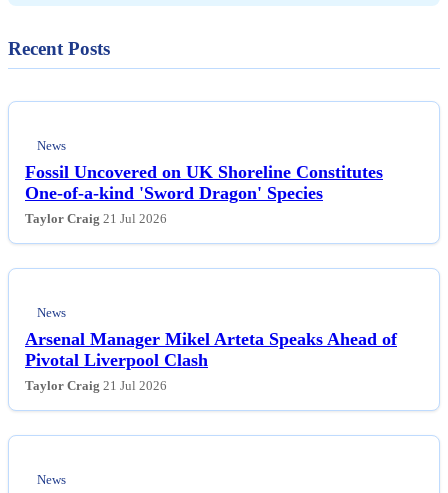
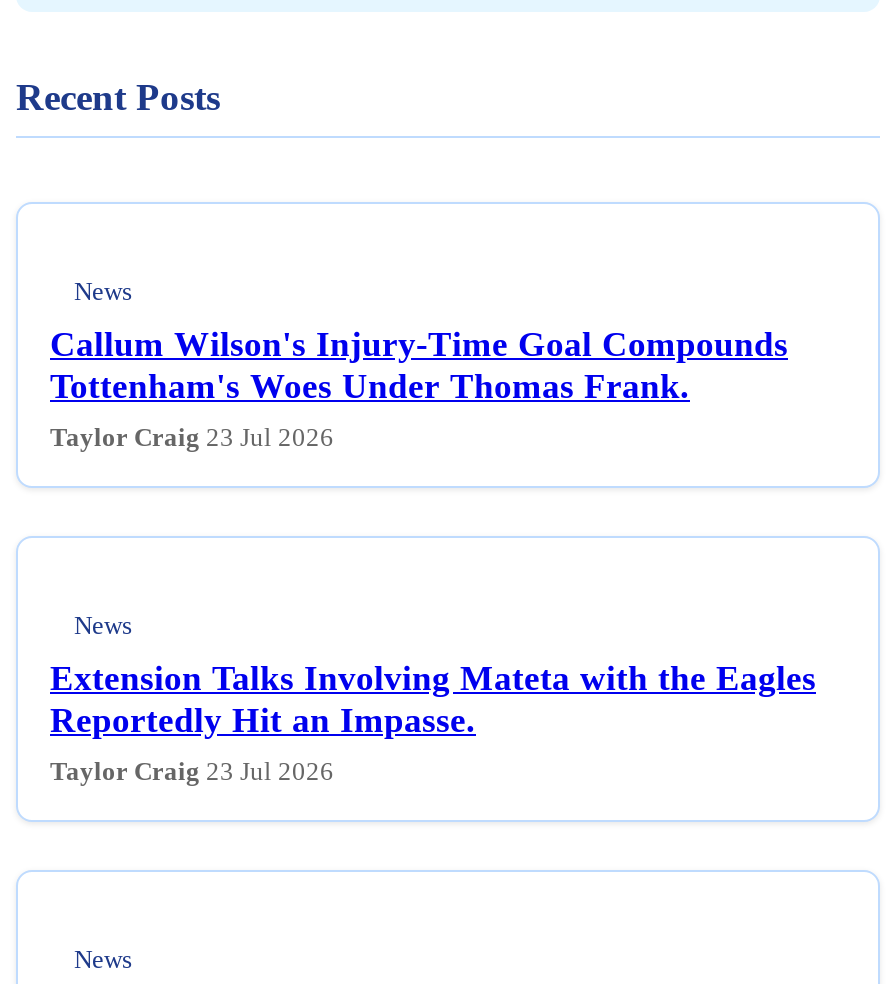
[25,162,383,226] Fossil Uncovered on UK Shoreline Constitutes | One-of-a-kind 'Sword Dragon' Species | Taylor Craig 21 Jul 2026 -> [50,324,788,452] Callum Wilson's Injury-Time Goal Compounds | Tottenham's Woes Under Thomas Frank. | Taylor Craig 23 Jul 2026
[25,329,397,393] Arsenal Manager Mikel Arteta Speaks Ahead of | Pivotal Liverpool Clash | Taylor Craig 21 Jul 2026 -> [50,658,816,786] Extension Talks Involving Mateta with the Eagles | Reportedly Hit an Impasse. | Taylor Craig 23 Jul 2026

